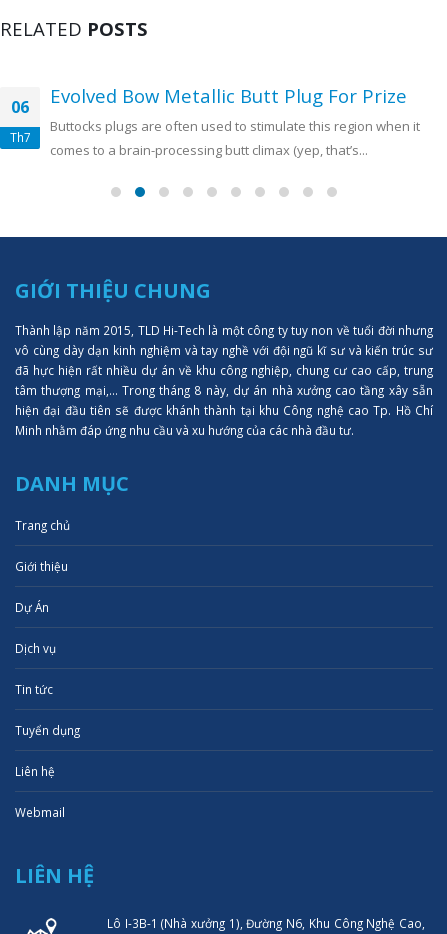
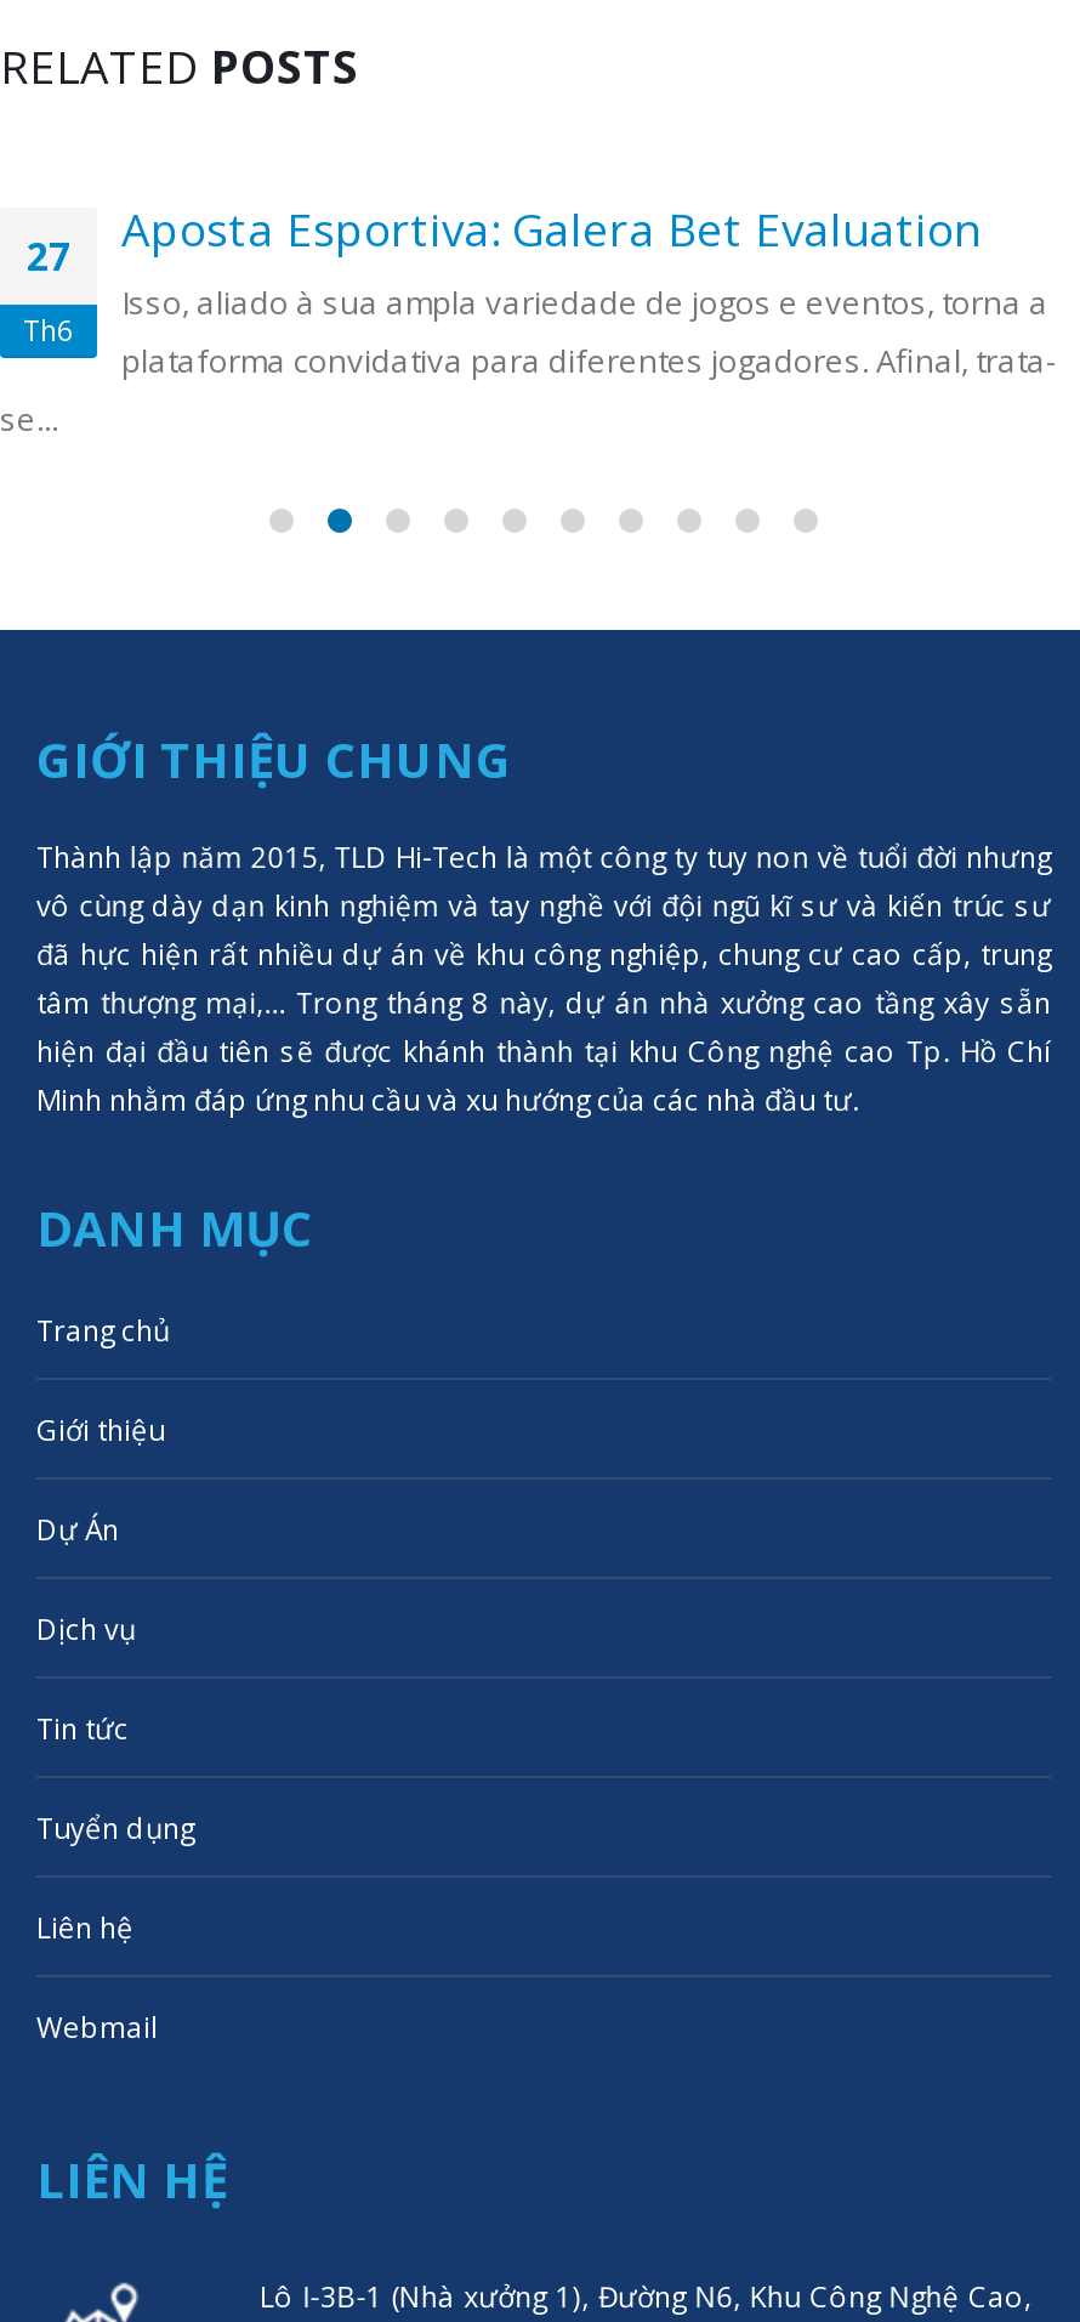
[50,83,420,159] Evolved Bow Metallic Butt Plug For Prize | Buttocks plugs are often used to stimulate this region when it | comes to a brain-processing butt climax (yep, that’s... -> [0,199,1056,442] Aposta Esportiva: Galera Bet Evaluation | Isso, aliado à sua ampla variedade de jogos e eventos, torna a | plataforma convidativa para diferentes jogadores. Afinal, trata- | se...
[11,96,29,118] 06 -> [27,230,70,284] 27
[9,129,30,145] Th7 -> [23,310,74,349] Th6

